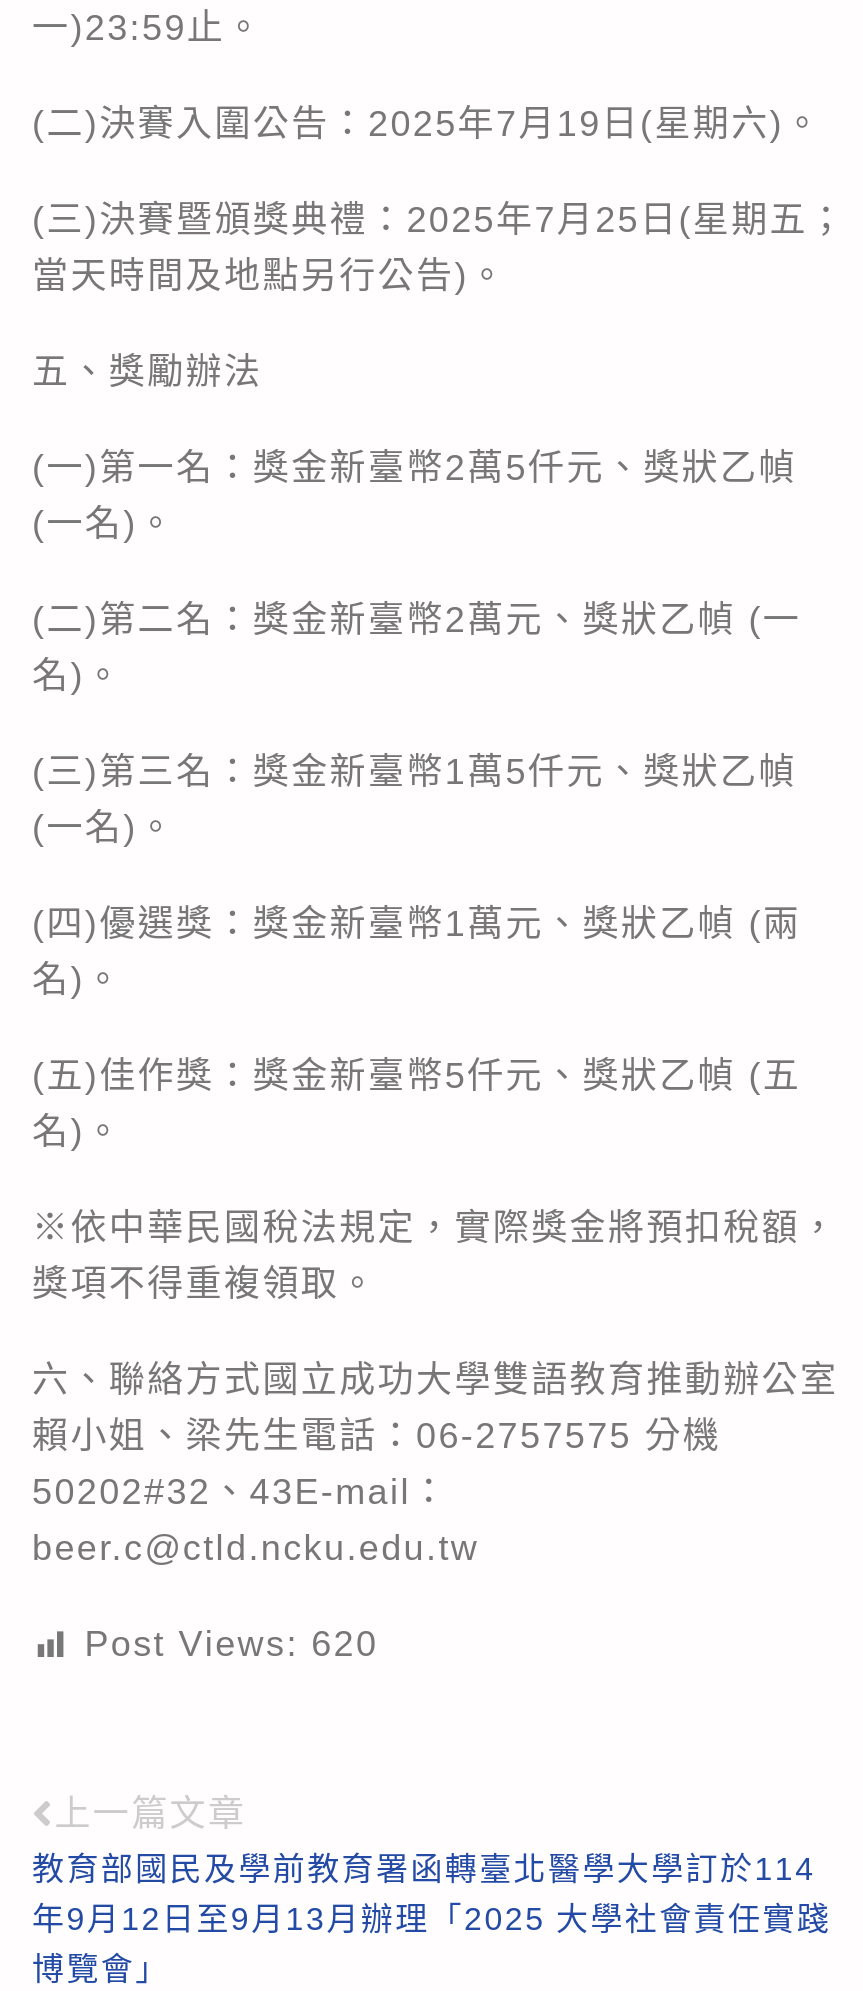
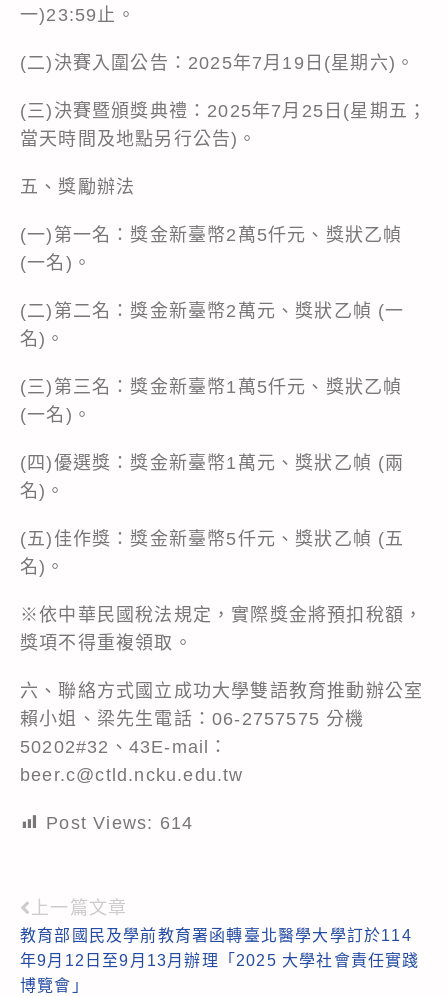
[84,1624,378,1664] Post Views: 620 -> [46,813,193,833] Post Views: 614

